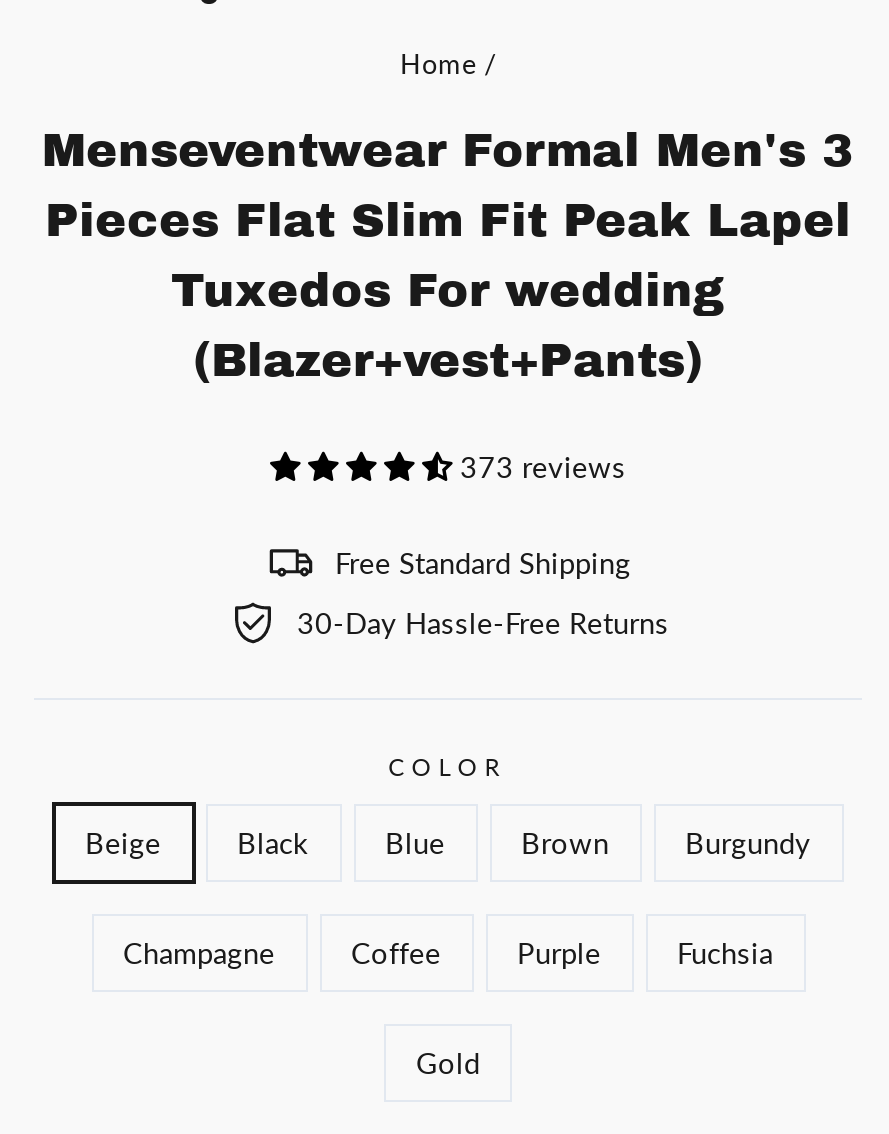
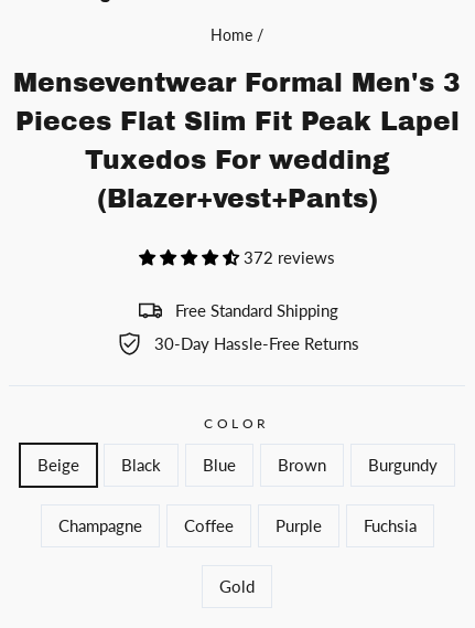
[460,448,626,484] 373 reviews -> [244,247,335,267] 372 reviews

